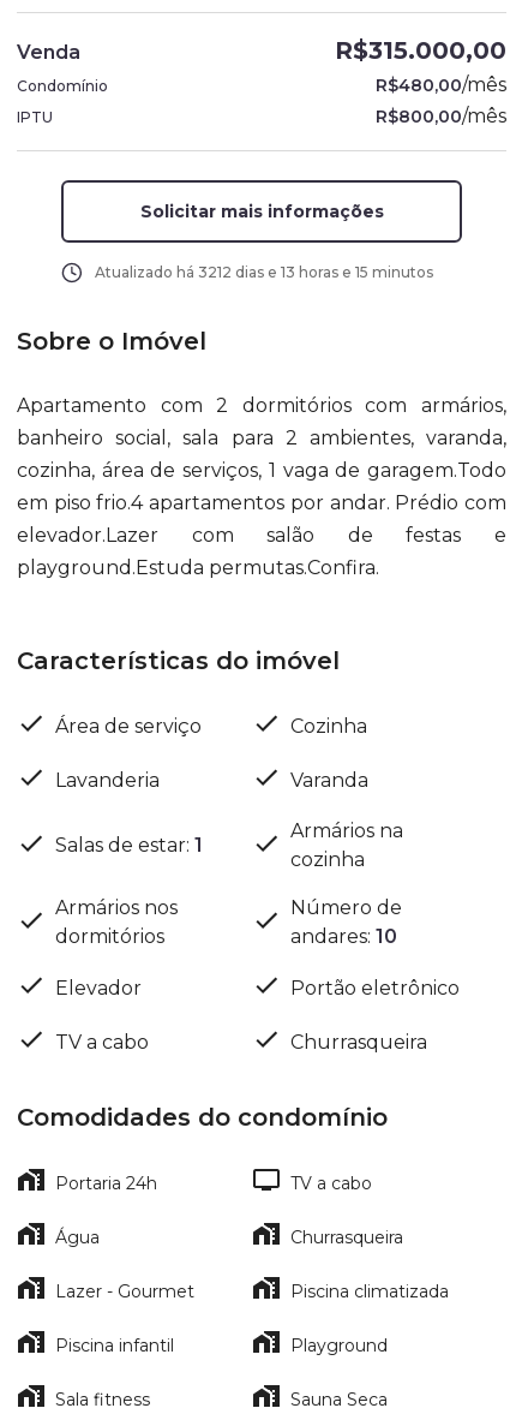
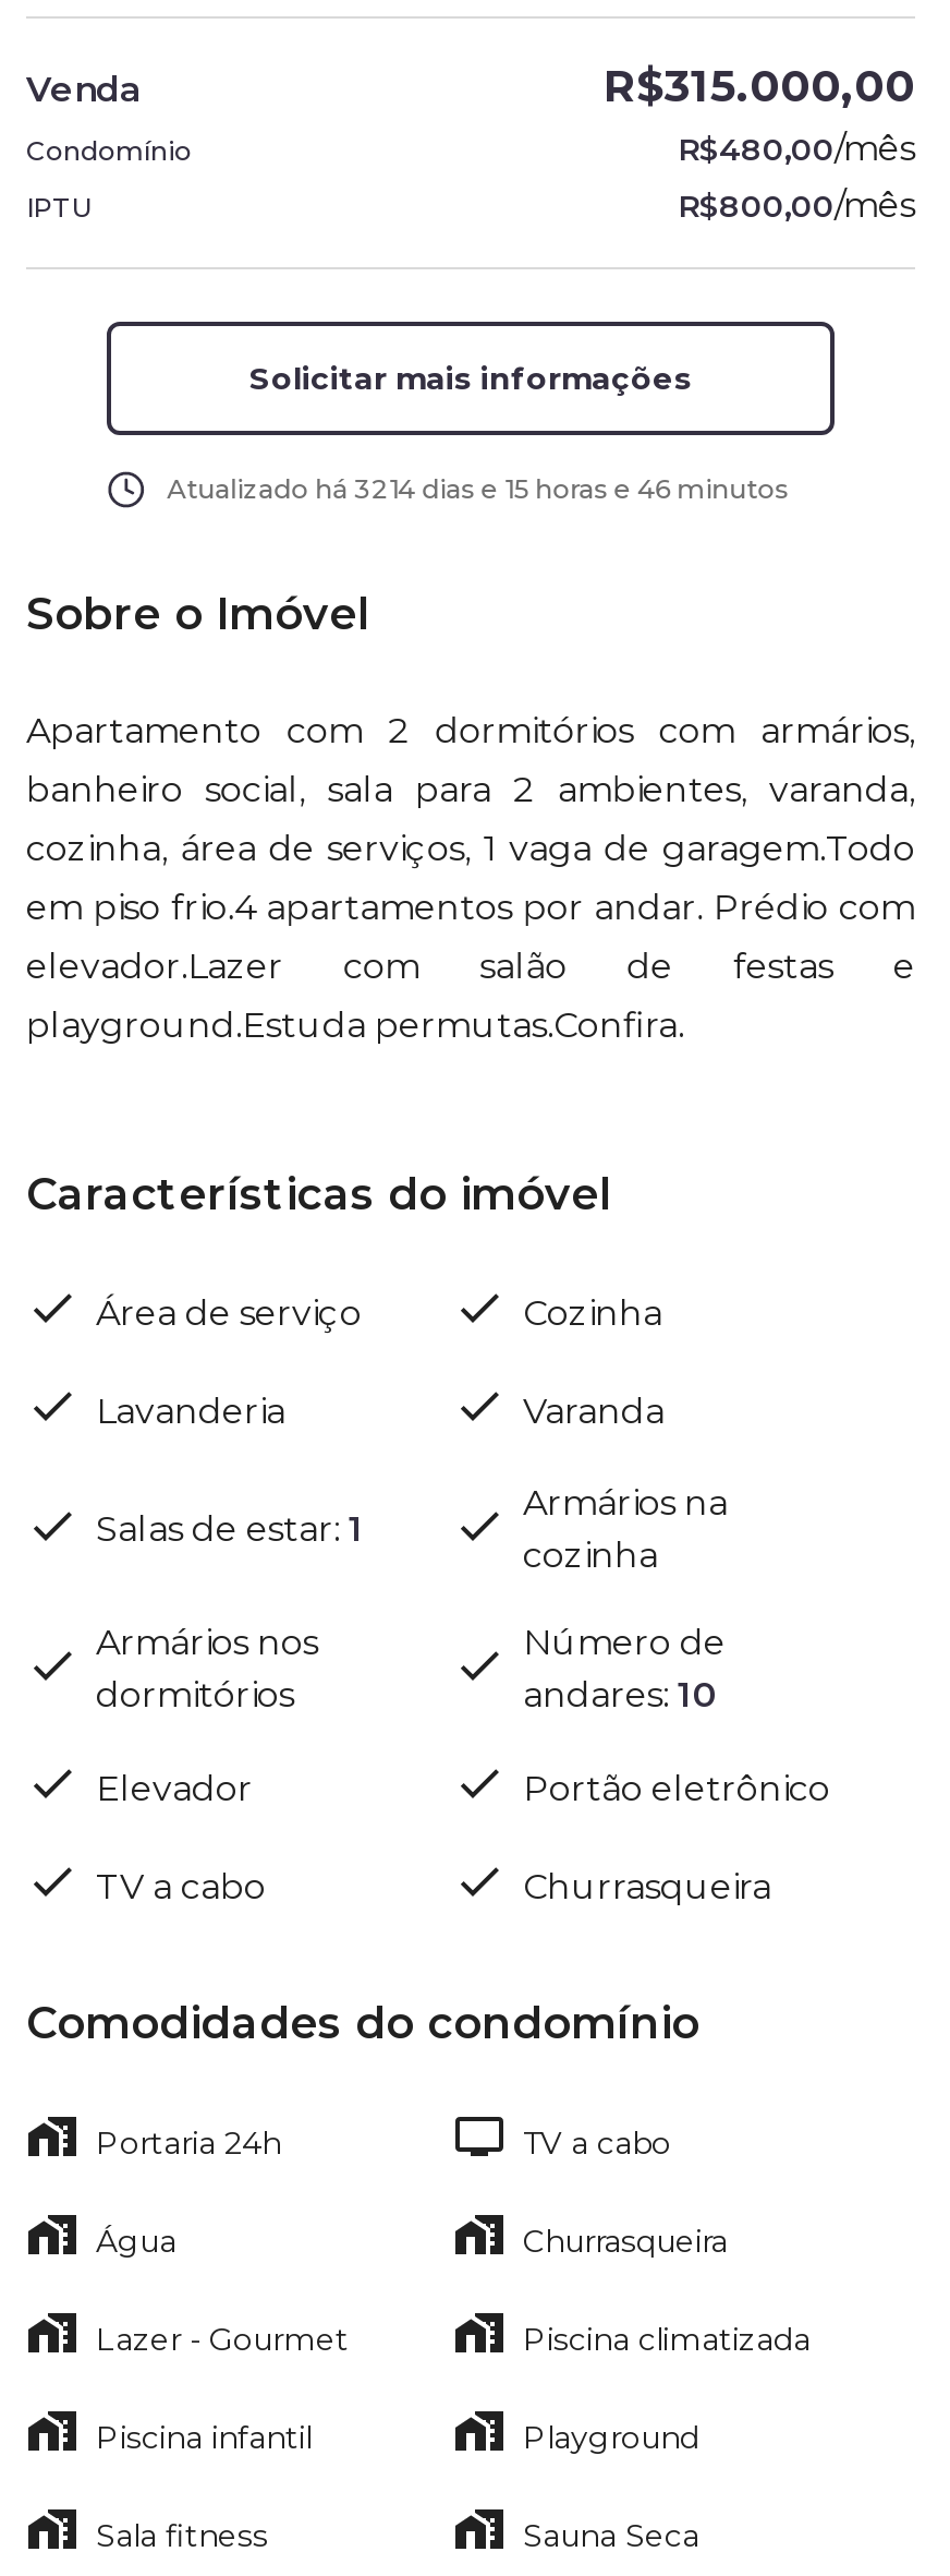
[94,263,433,281] Atualizado há 3212 dias e 13 horas e 15 minutos -> [167,472,788,505] Atualizado há 3214 dias e 15 horas e 46 minutos

